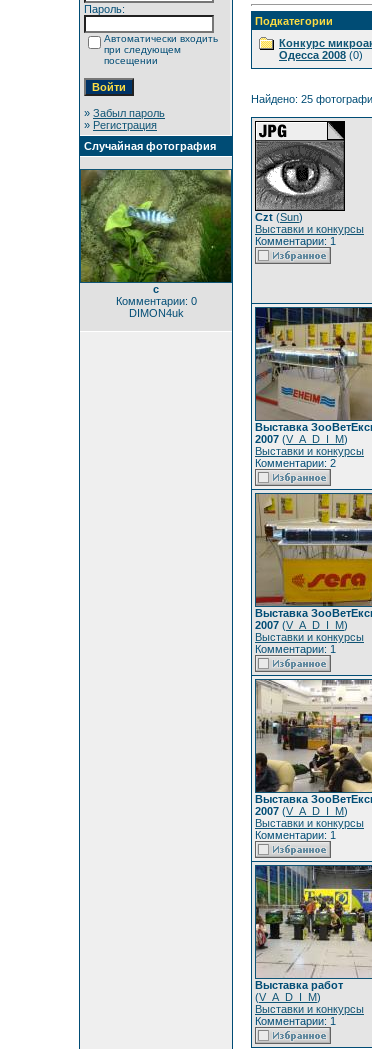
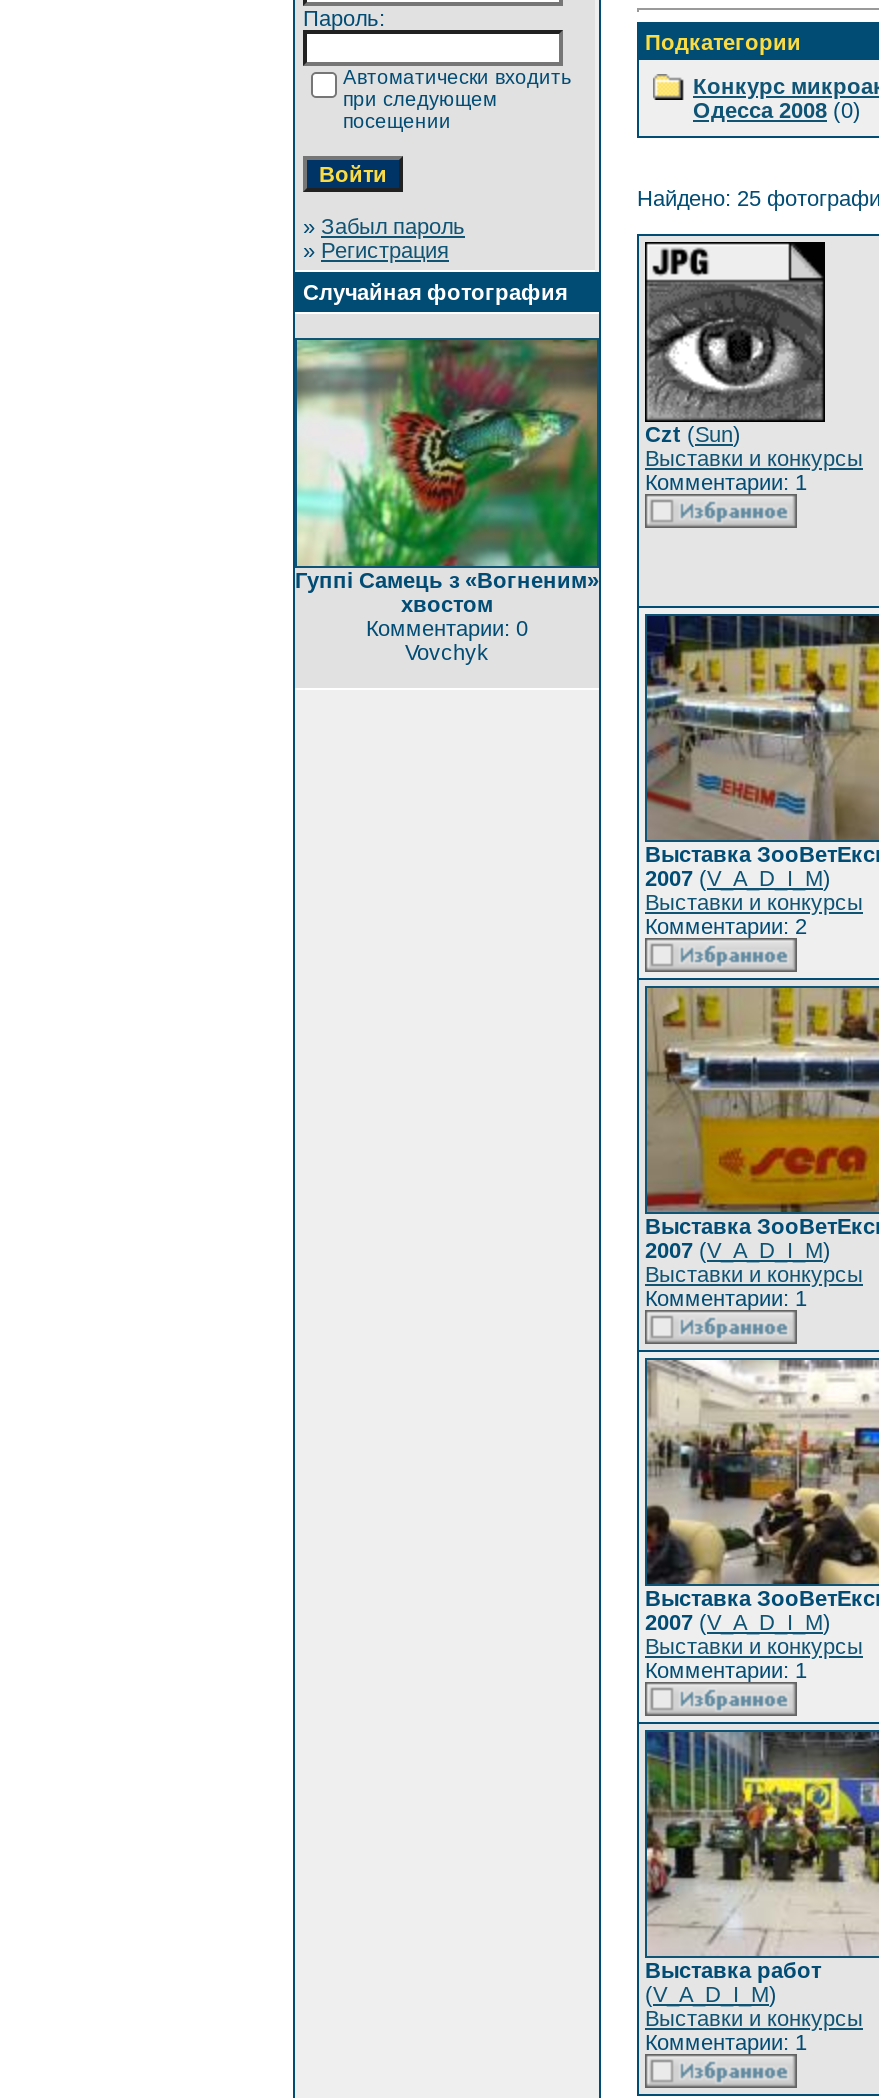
[80,169,231,295] [image] | c -> [295,338,599,616] [image] | Гуппі Самець з «Вогненим» | хвостом
[128,307,183,319] DIMON4uk -> [405,640,489,664] Vovchyk

